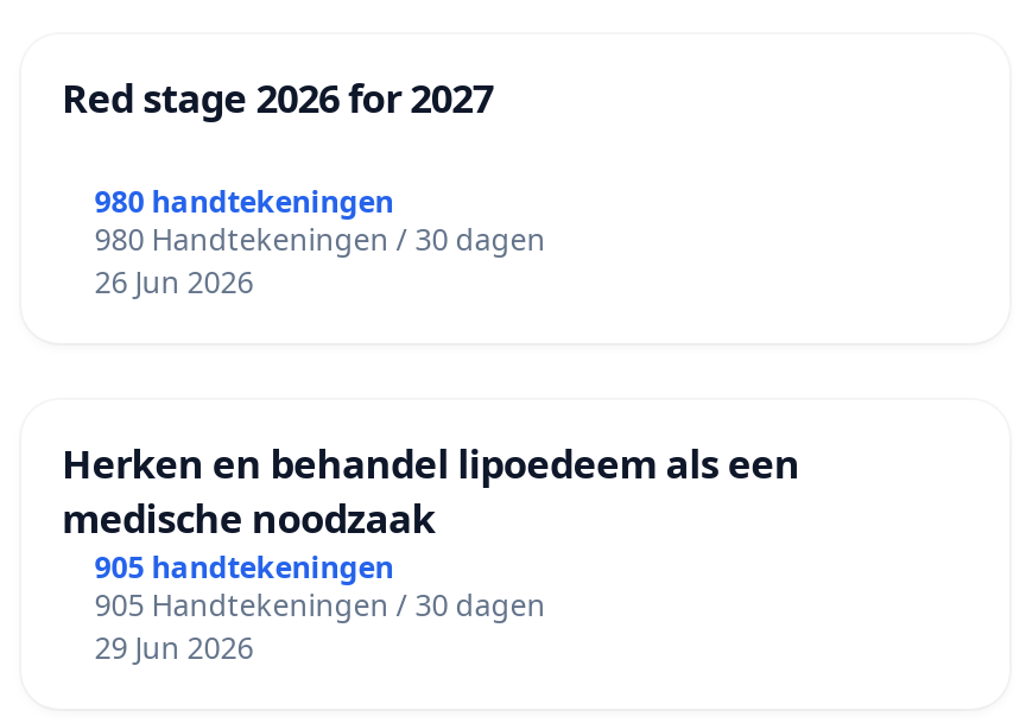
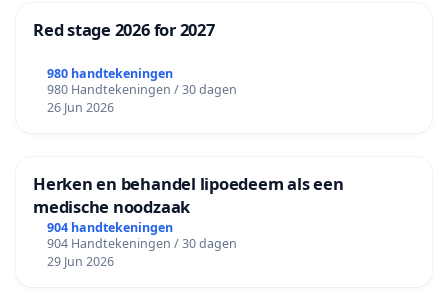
[95,547,394,588] 905 handtekeningen -> [47,219,173,236] 904 handtekeningen
[95,585,546,626] 905 Handtekeningen / 30 dagen -> [47,235,237,252] 904 Handtekeningen / 30 dagen

